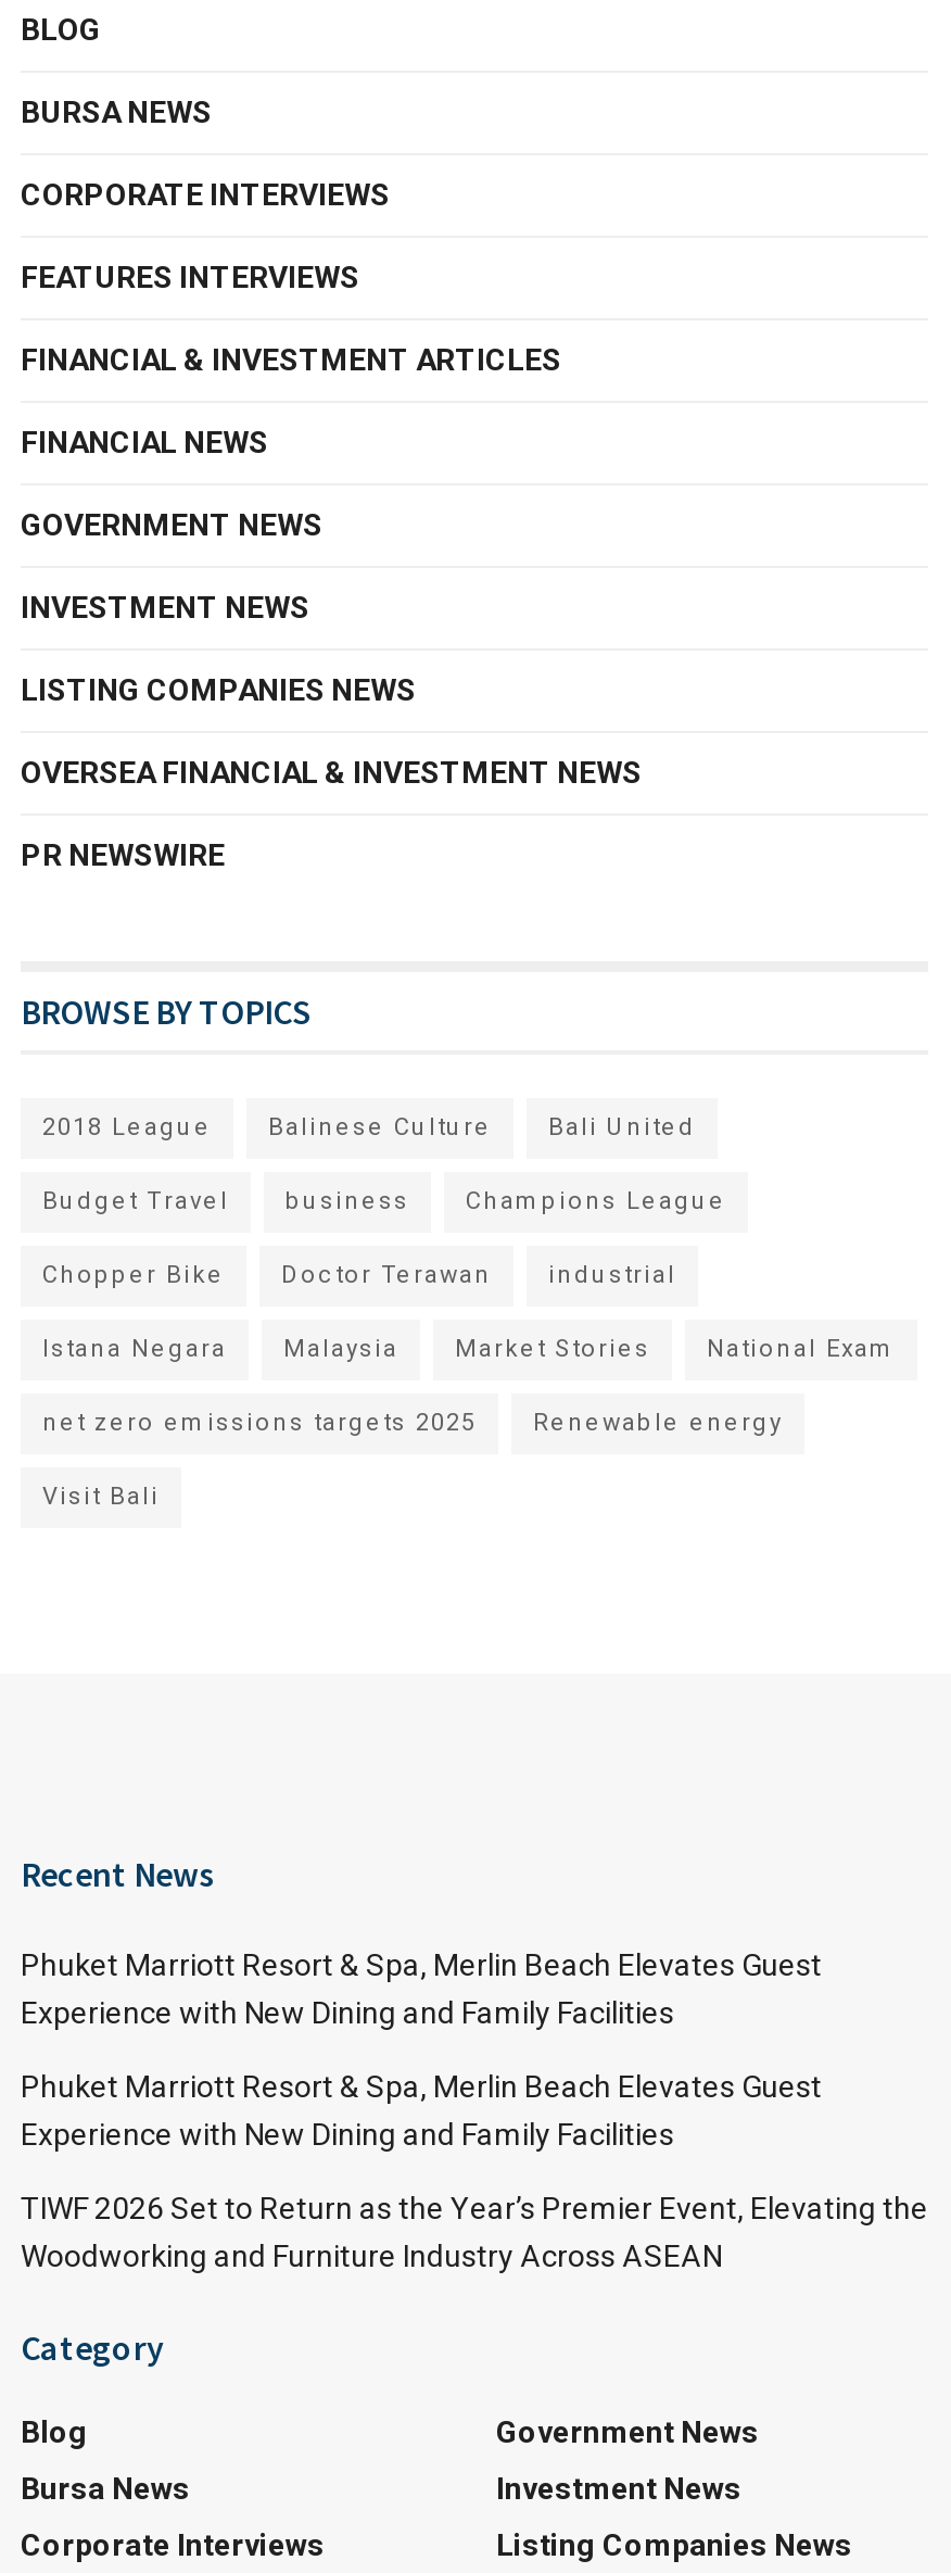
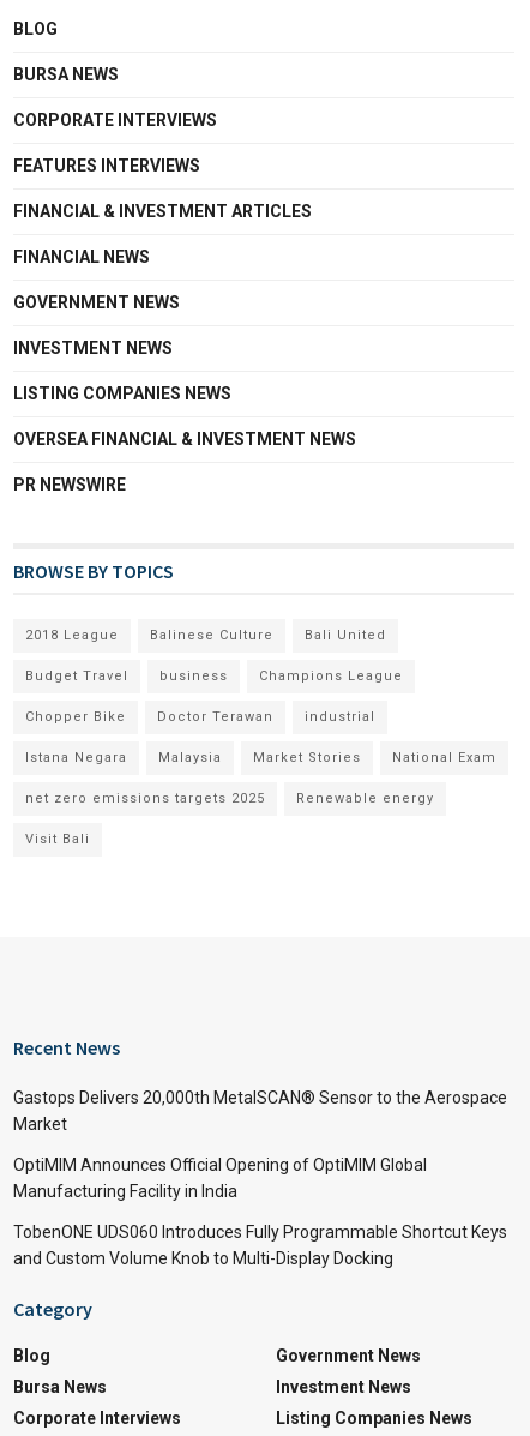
[21,1948,822,2031] Phuket Marriott Resort & Spa, Merlin Beach Elevates Guest | Experience with New Dining and Family Facilities -> [13,1088,507,1134] Gastops Delivers 20,000th MetalSCAN® Sensor to the Aerospace | Market
[21,2070,822,2153] Phuket Marriott Resort & Spa, Merlin Beach Elevates Guest | Experience with New Dining and Family Facilities -> [13,1155,427,1201] OptiMIM Announces Official Opening of OptiMIM Global | Manufacturing Facility in India
[21,2192,928,2274] TIWF 2026 Set to Return as the Year’s Premier Event, Elevating the | Woodworking and Furniture Industry Across ASEAN -> [13,1222,507,1268] TobenONE UDS060 Introduces Fully Programmable Shortcut Keys | and Custom Volume Knob to Multi-Display Docking

